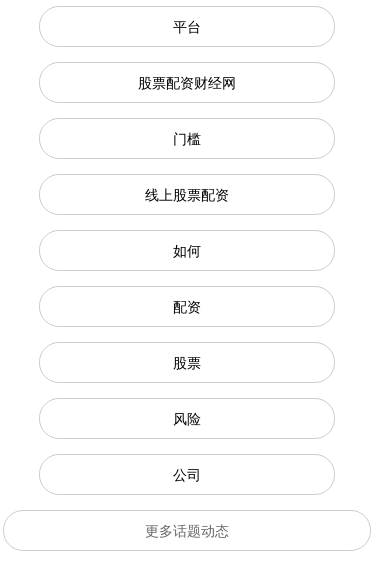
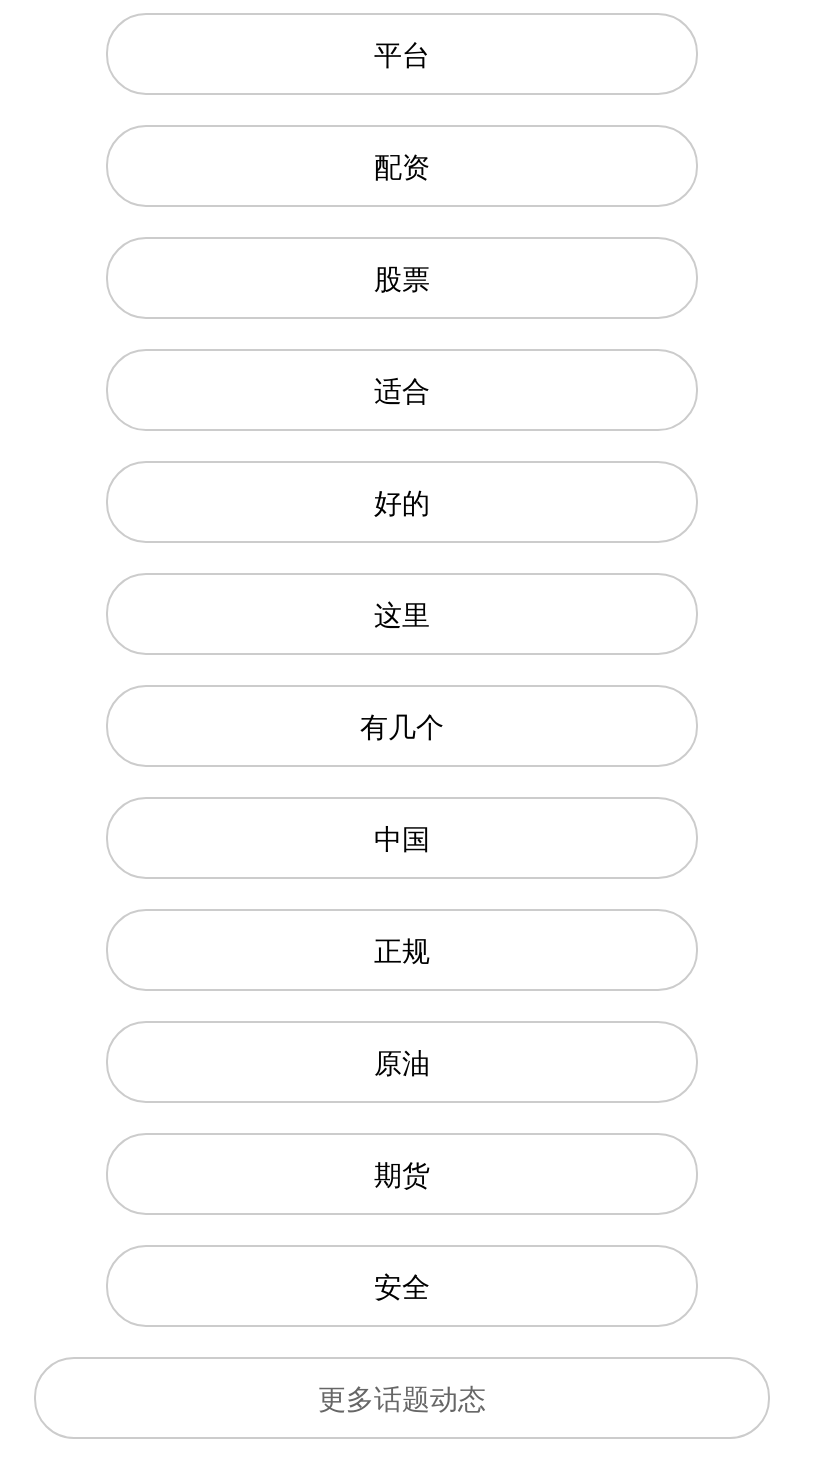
[138,72,236,260] 股票配资财经网 | 门槛 | 线上股票配资 | 如何 -> none
moved [173,296,201,372] -> [374,145,430,297]: 配资 | 股票
[173,408,201,484] 风险 | 公司 -> [360,369,444,1305] 适合 | 好的 | 这里 | 有几个 | 中国 | 正规 | 原油 | 期货 | 安全

